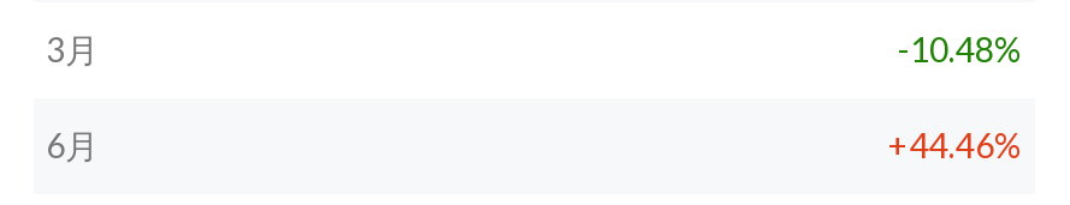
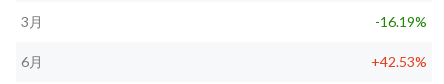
[898,29,1023,70] -10.48% -> [375,13,427,30] -16.19%
[888,125,1023,165] +44.46% -> [371,53,427,70] +42.53%

